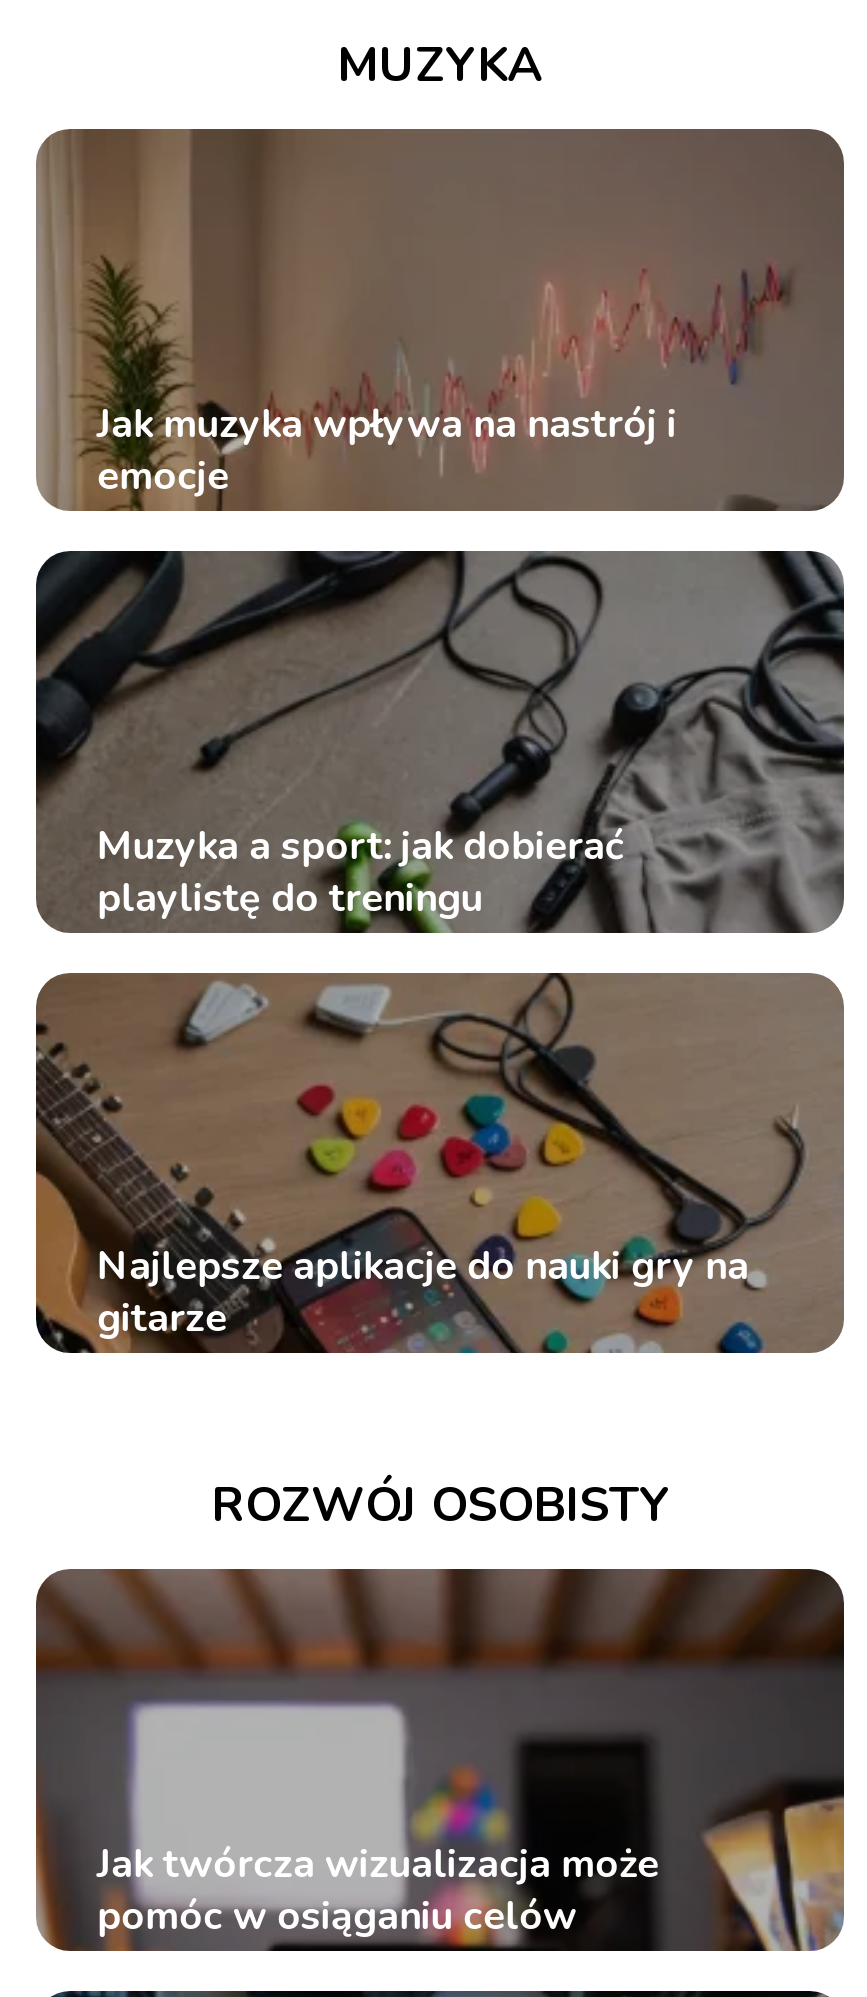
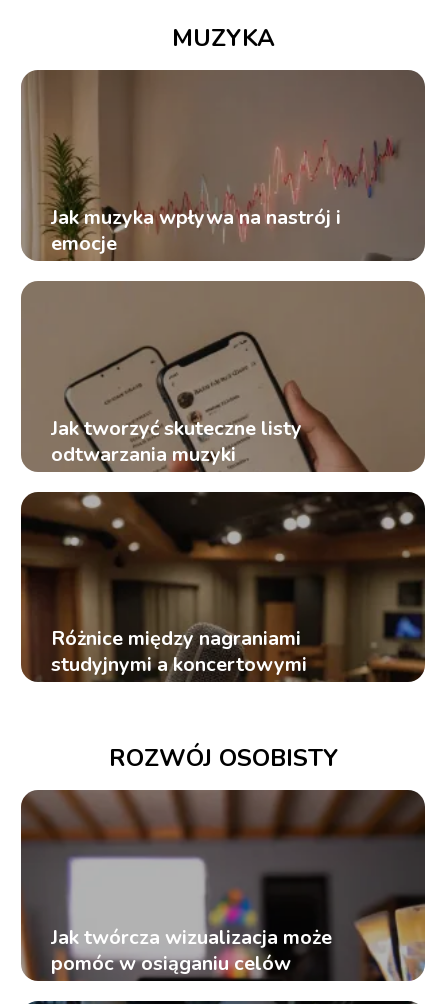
[34,549,846,935] [image] | Muzyka a sport: jak dobierać | playlistę do treningu -> [20,280,426,473] [image] | Jak tworzyć skuteczne listy | odtwarzania muzyki
[34,971,846,1355] [image] | Najlepsze aplikacje do nauki gry na | gitarze -> [20,491,426,683] [image] | Różnice między nagraniami | studyjnymi a koncertowymi

